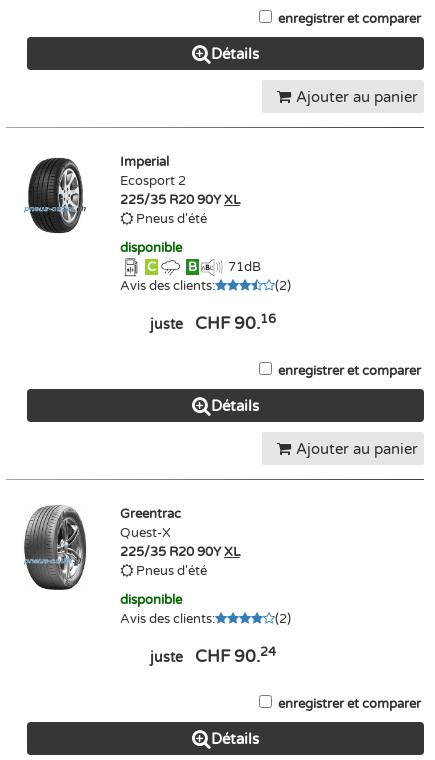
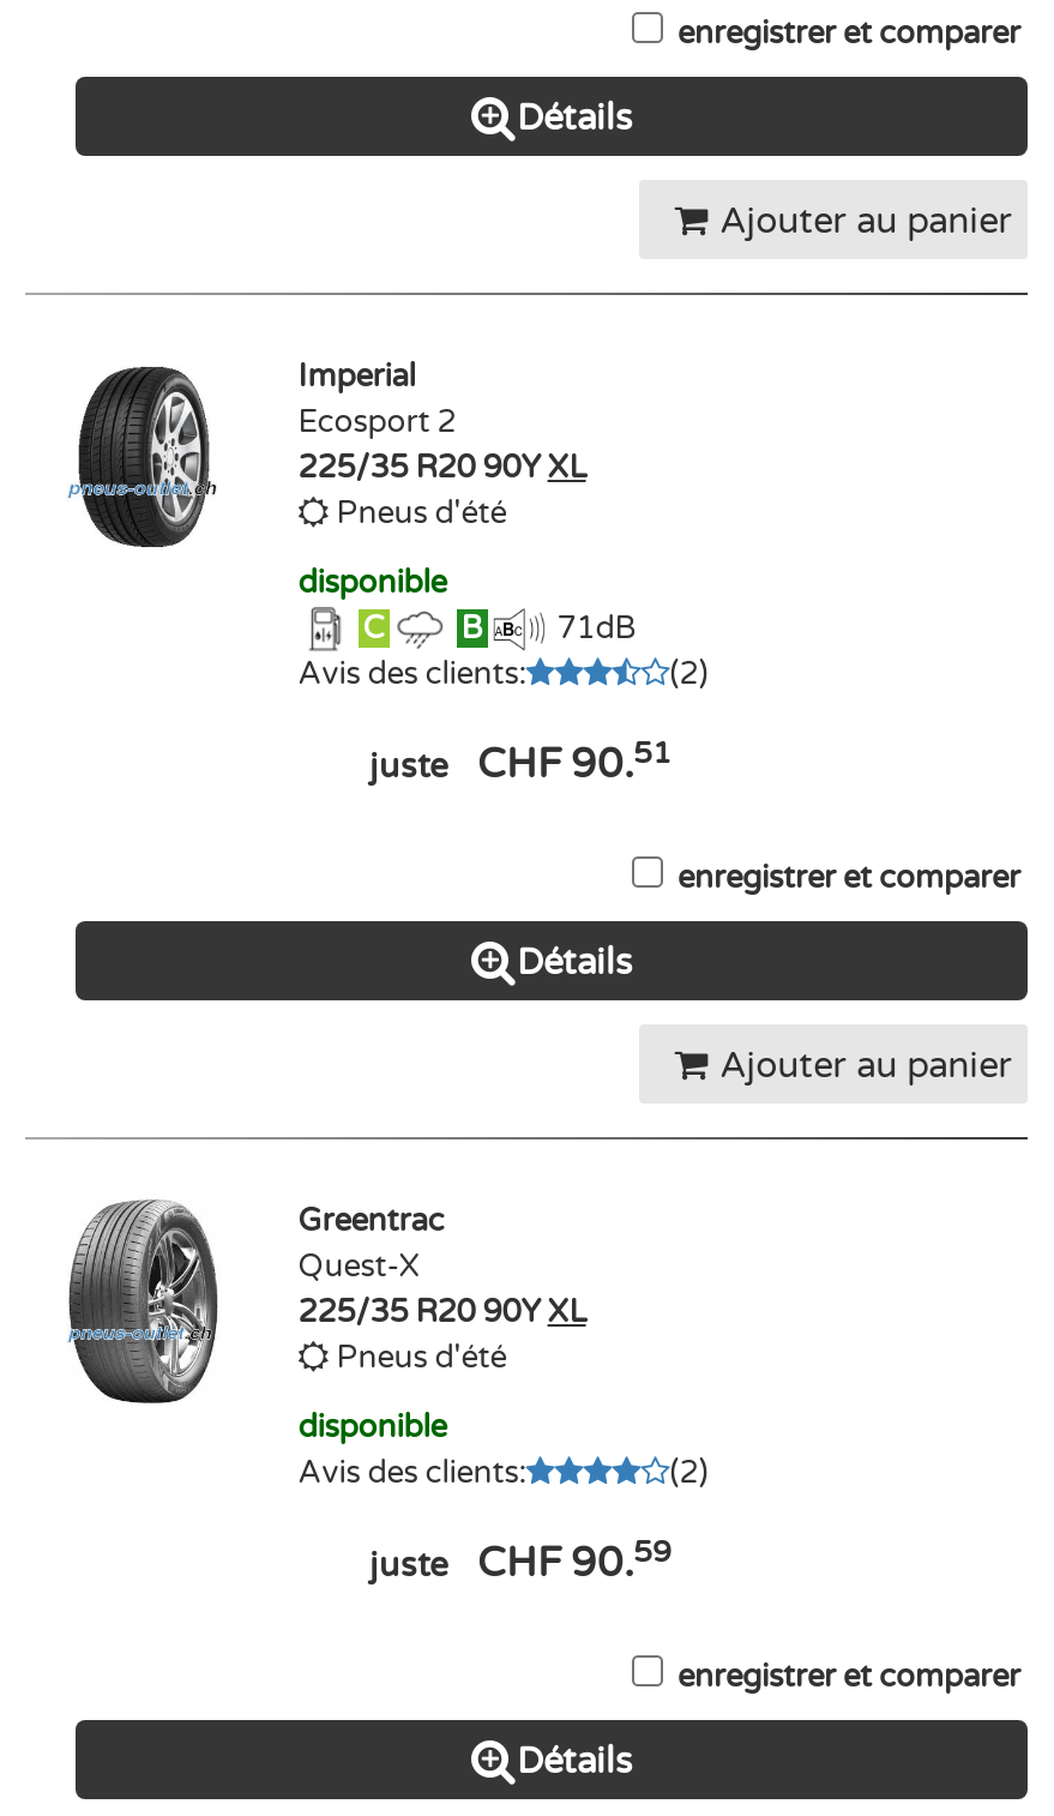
[149,311,275,334] juste CHF 90.16 -> [369,734,671,790] juste CHF 90.51
[149,644,275,667] juste CHF 90.24 -> [369,1533,671,1589] juste CHF 90.59

